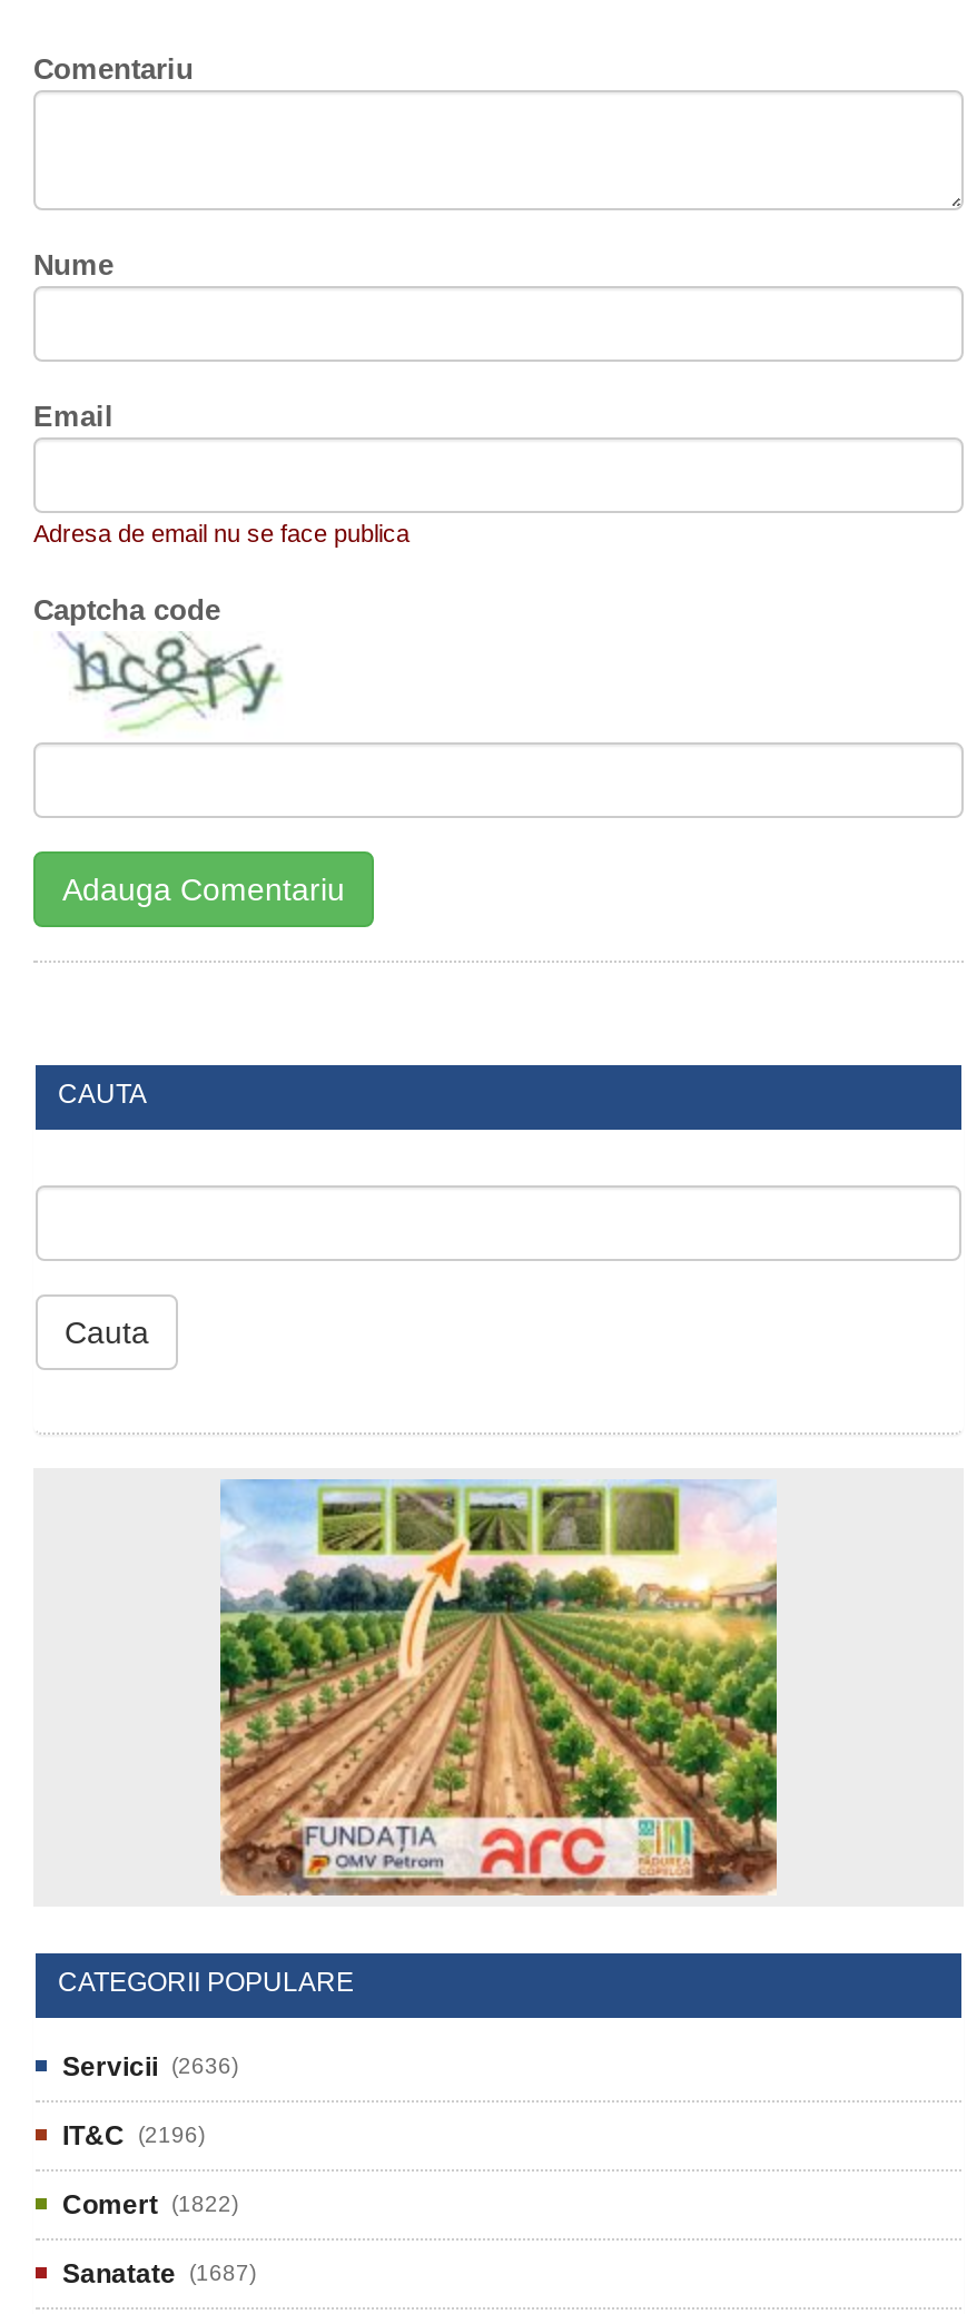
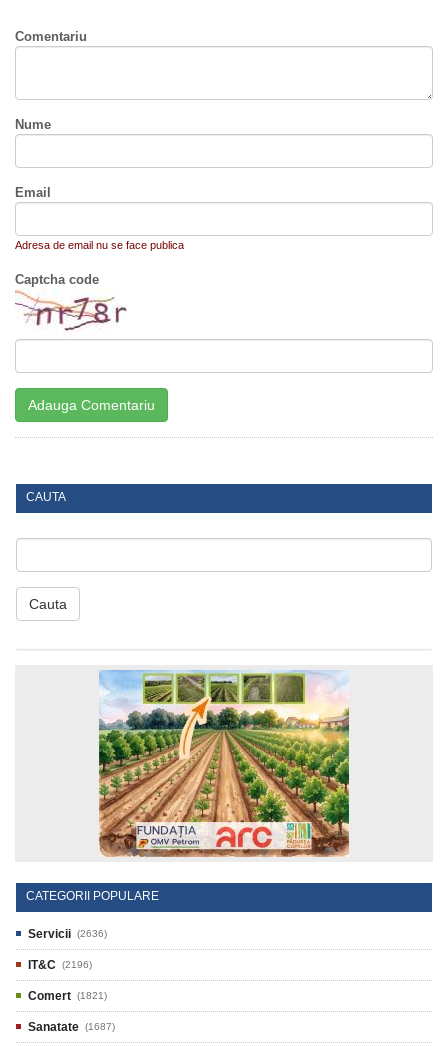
[36,633,280,733] [image] -> [15,290,127,333] [image]
[62,2190,238,2221] Comert (1822) -> [28,989,107,1003] Comert (1821)

